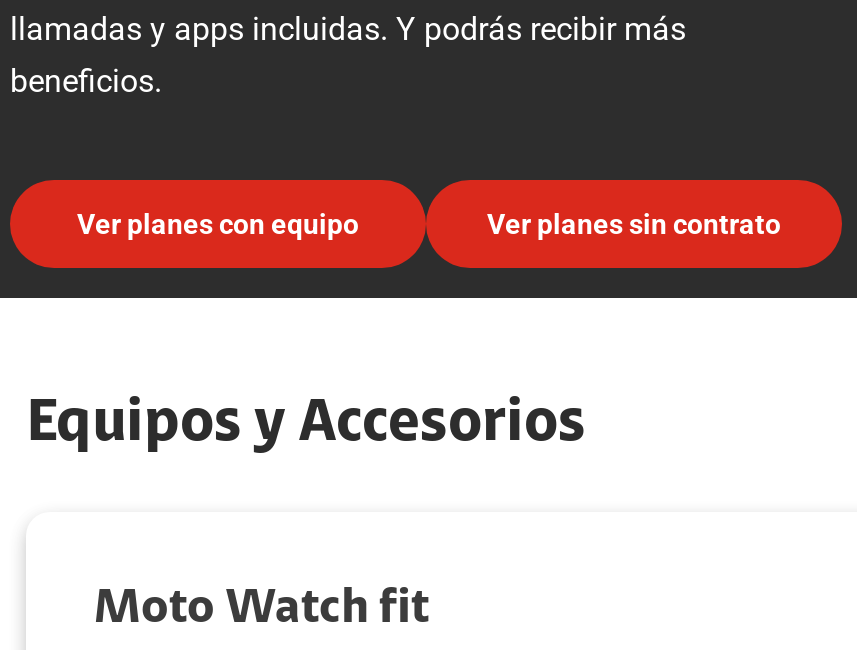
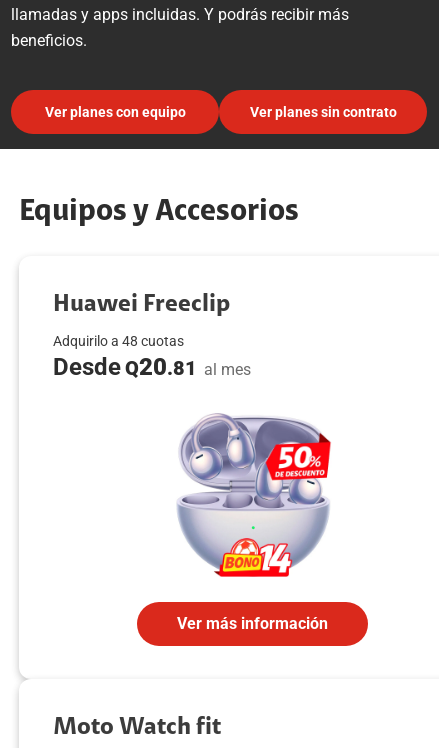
none -> [52,293,251,381] Huawei Freeclip | Adquirilo a 48 cuotas | Desde Q20.81 al mes
none -> [177,413,332,633] [image] | Ver más información

